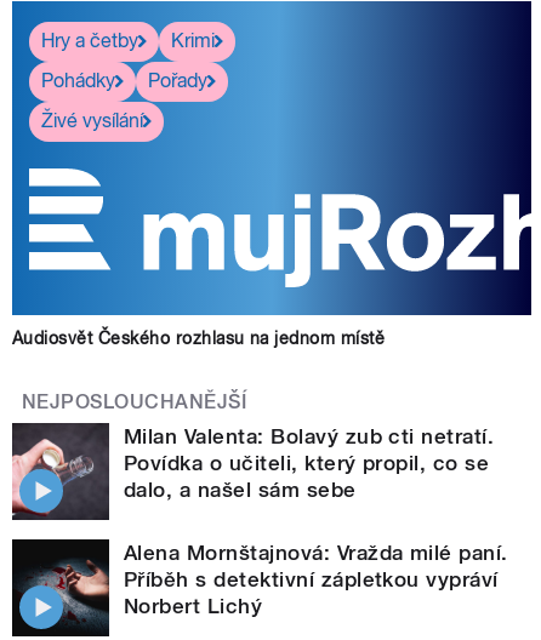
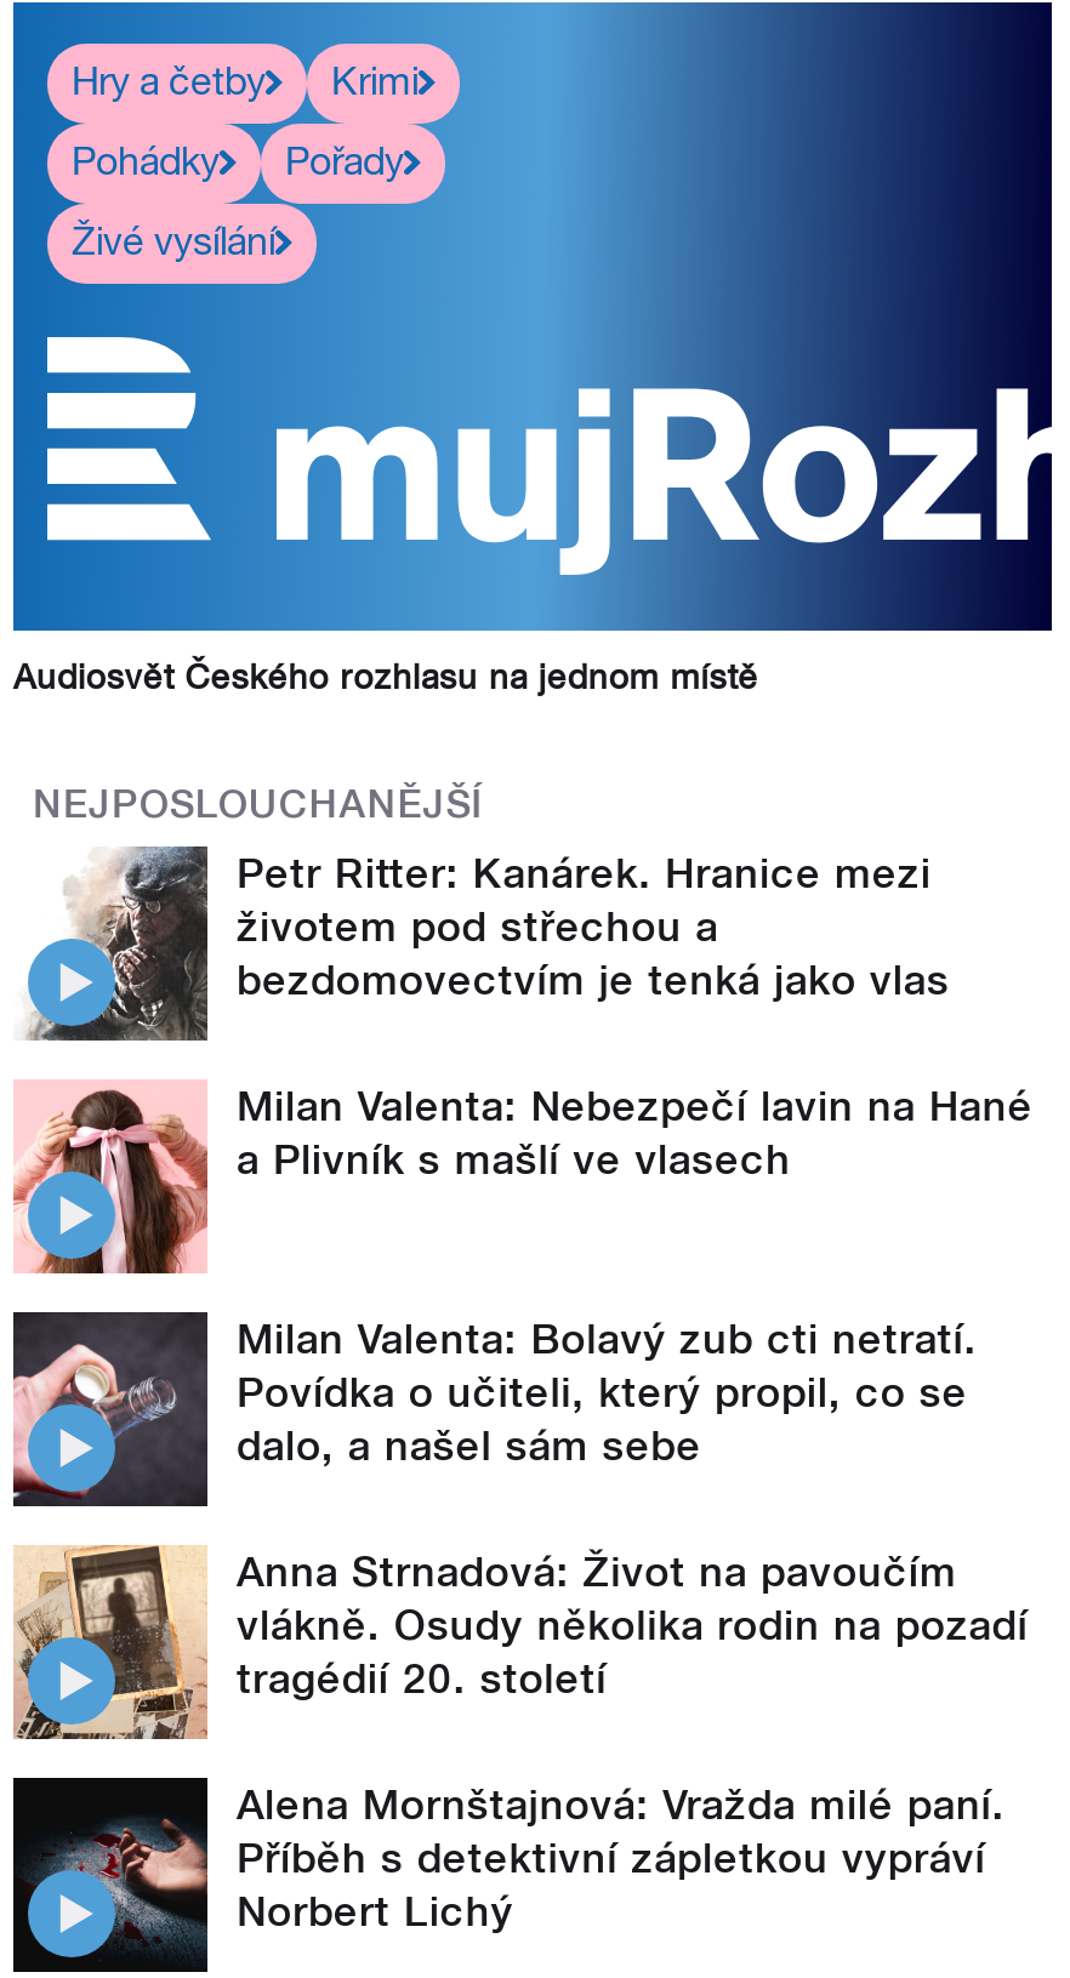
none -> [13,844,1033,1183] [image] | Petr Ritter: Kanárek. Hranice mezi | životem pod střechou a | bezdomovectvím je tenká jako vlas | Milan Valenta: Nebezpečí lavin na Hané | a Plivník s mašlí ve vlasech
none -> [13,1079,210,1276] [image]
none -> [13,1543,1028,1742] [image] | Anna Strnadová: Život na pavoučím | vlákně. Osudy několika rodin na pozadí | tragédií 20. století

